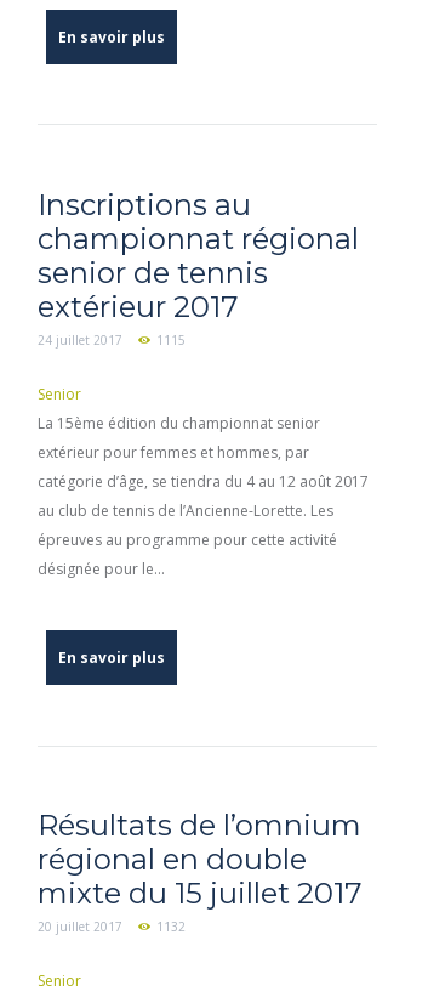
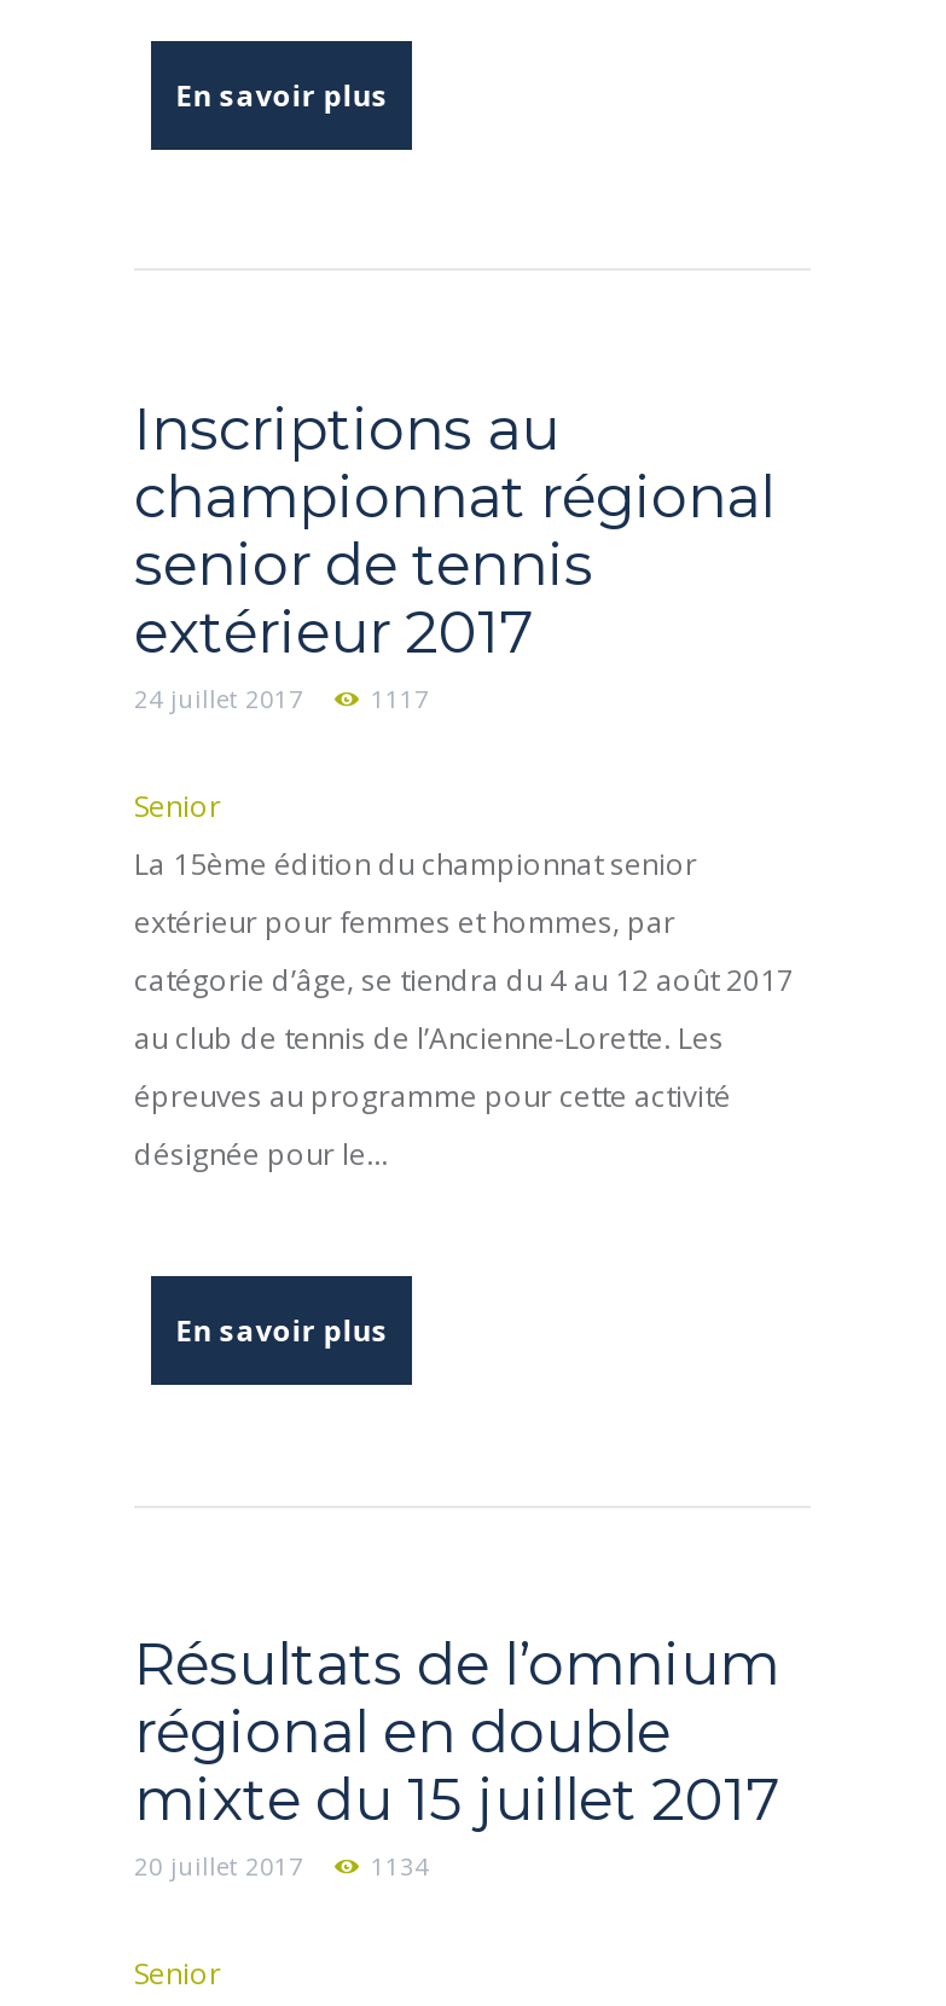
[38,331,186,348] 24 juillet 2017 1115 -> [134,681,429,715] 24 juillet 2017 1117
[38,918,186,935] 20 juillet 2017 1132 -> [134,1849,429,1883] 20 juillet 2017 1134

